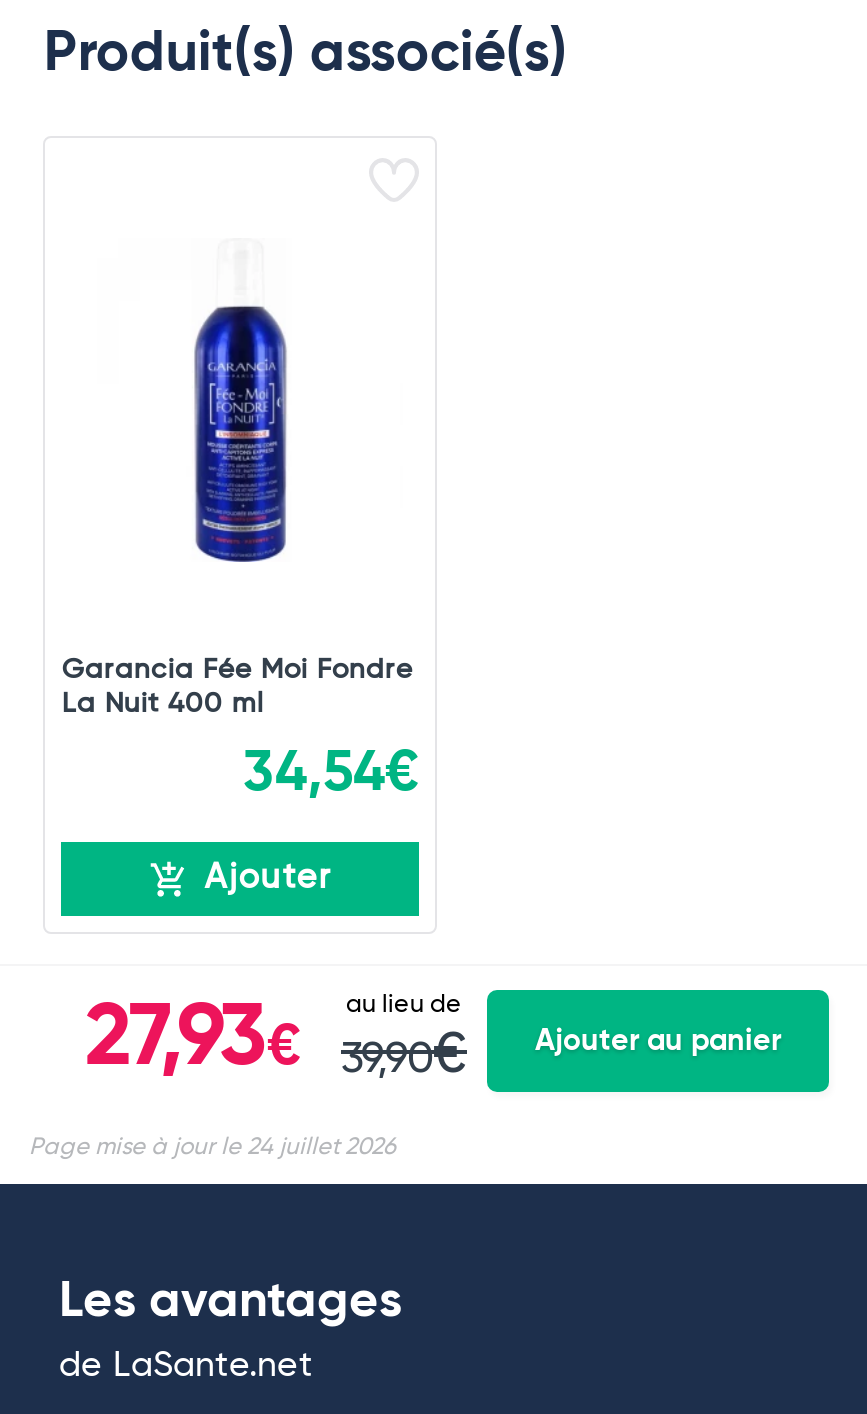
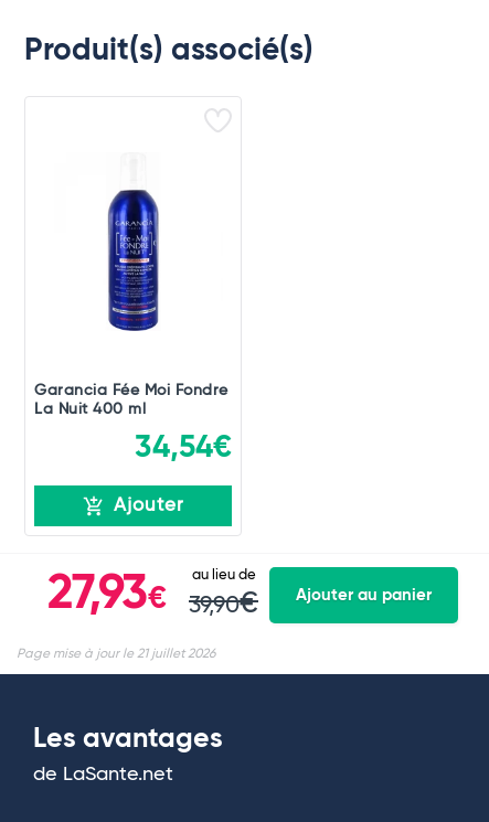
[29,1137,395,1161] Page mise à jour le 24 juillet 2026 -> [17,648,215,661] Page mise à jour le 21 juillet 2026

